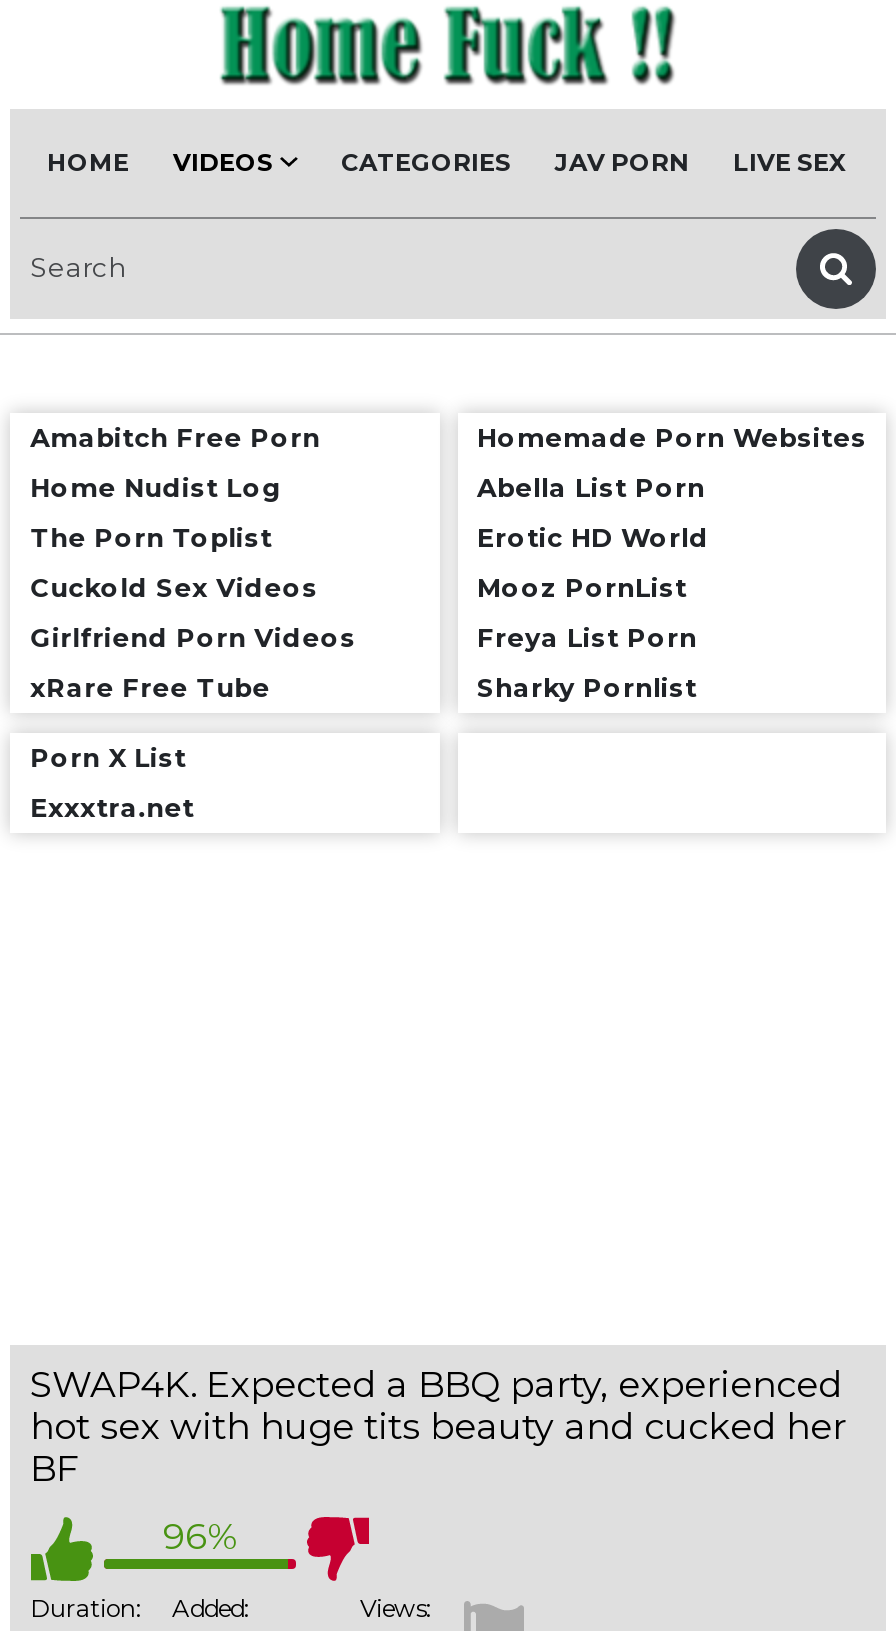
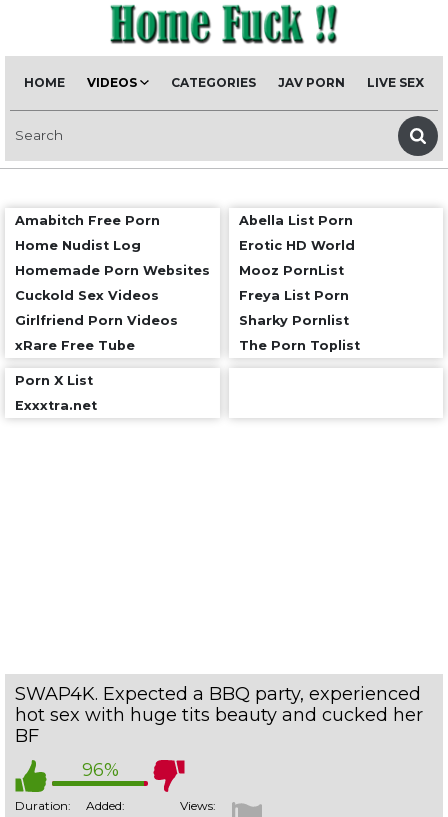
moved [477,423,867,453] -> [15,263,210,278]: Homemade Porn Websites
moved [477,473,709,703] -> [238,213,354,328]: Abella List Porn | Erotic HD World | Mooz PornList | Freya List Porn | Sharky Pornlist
moved [30,523,272,553] -> [238,338,359,353]: The Porn Toplist

